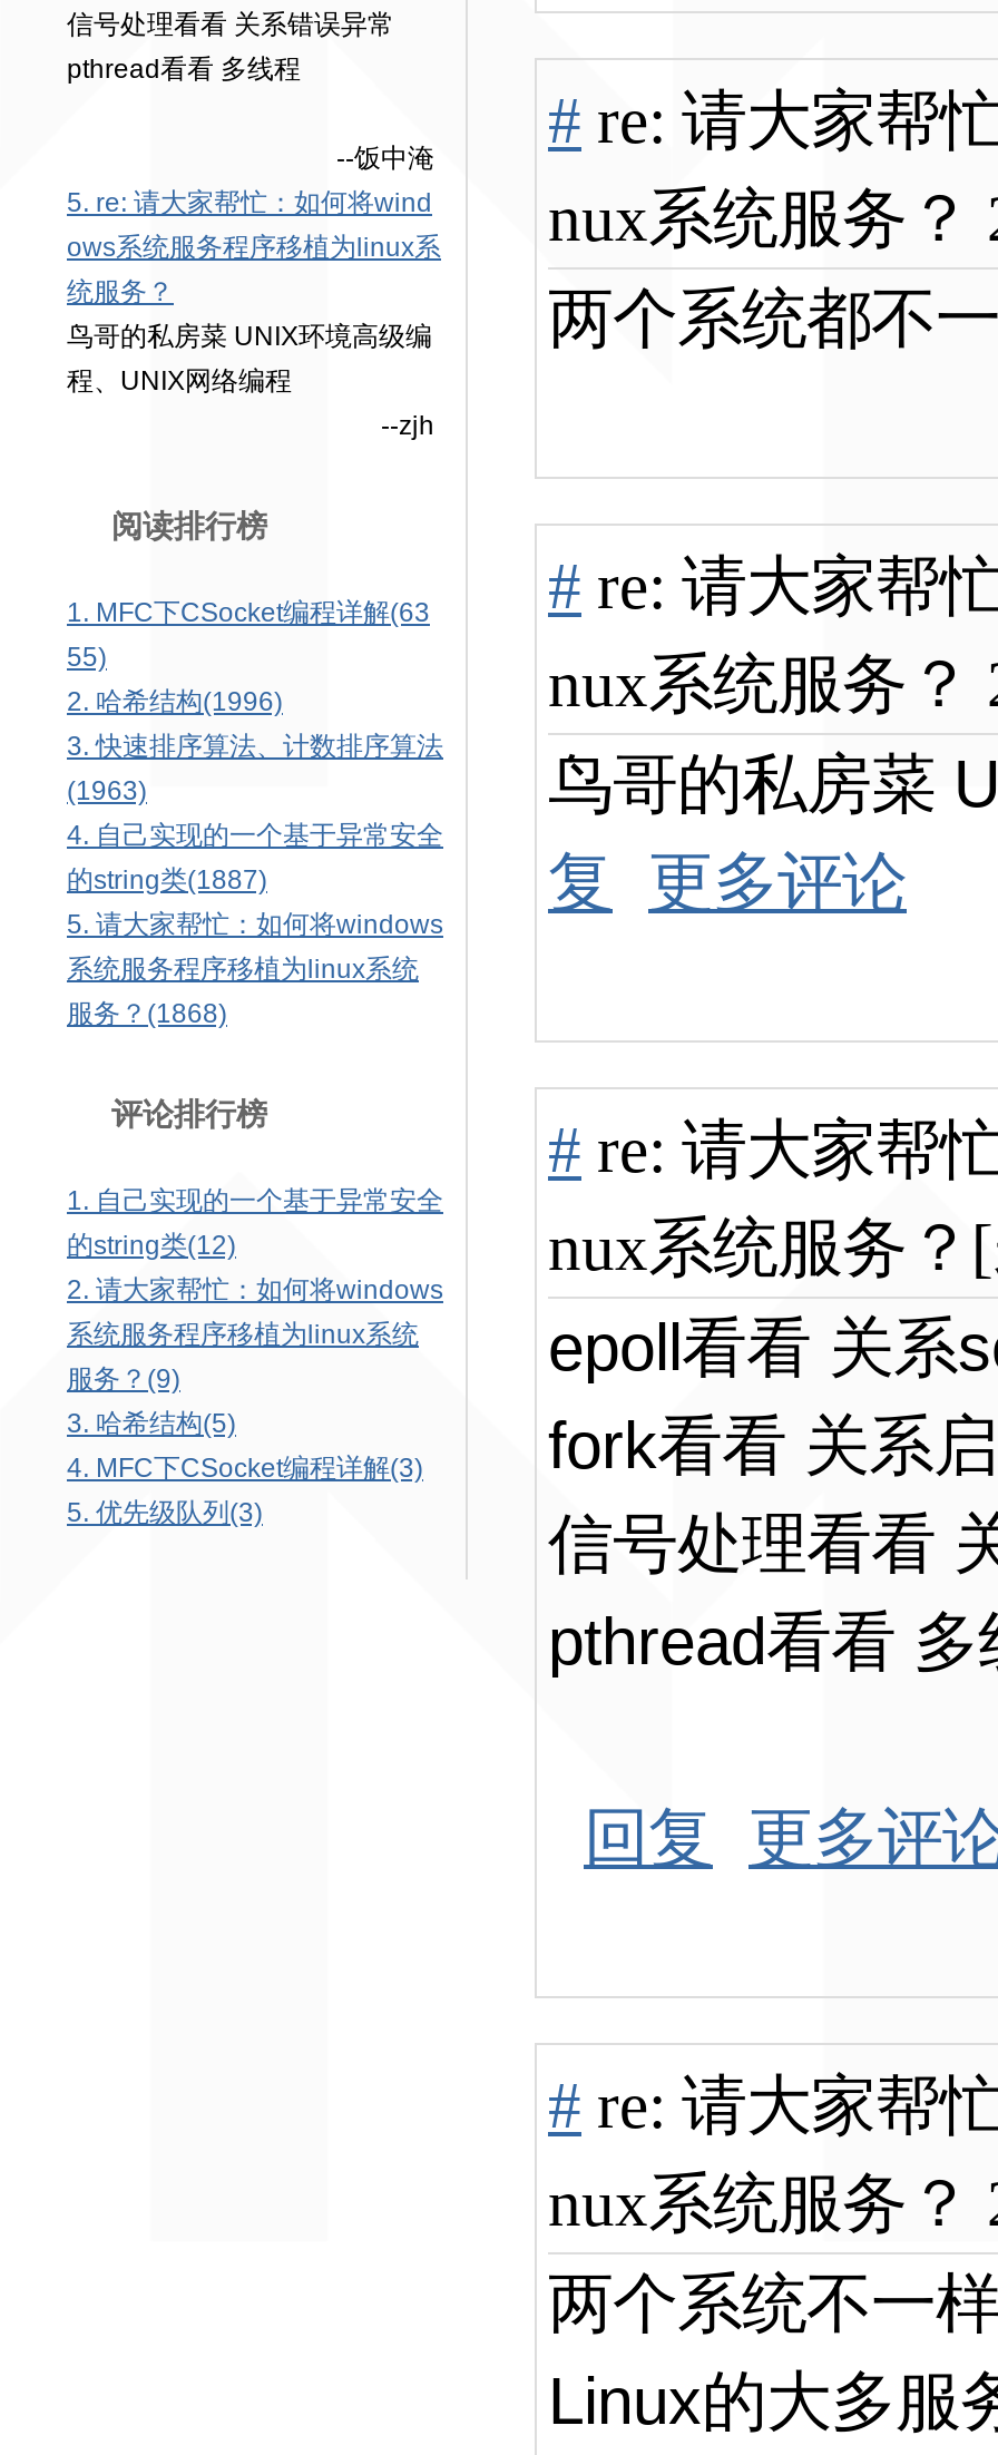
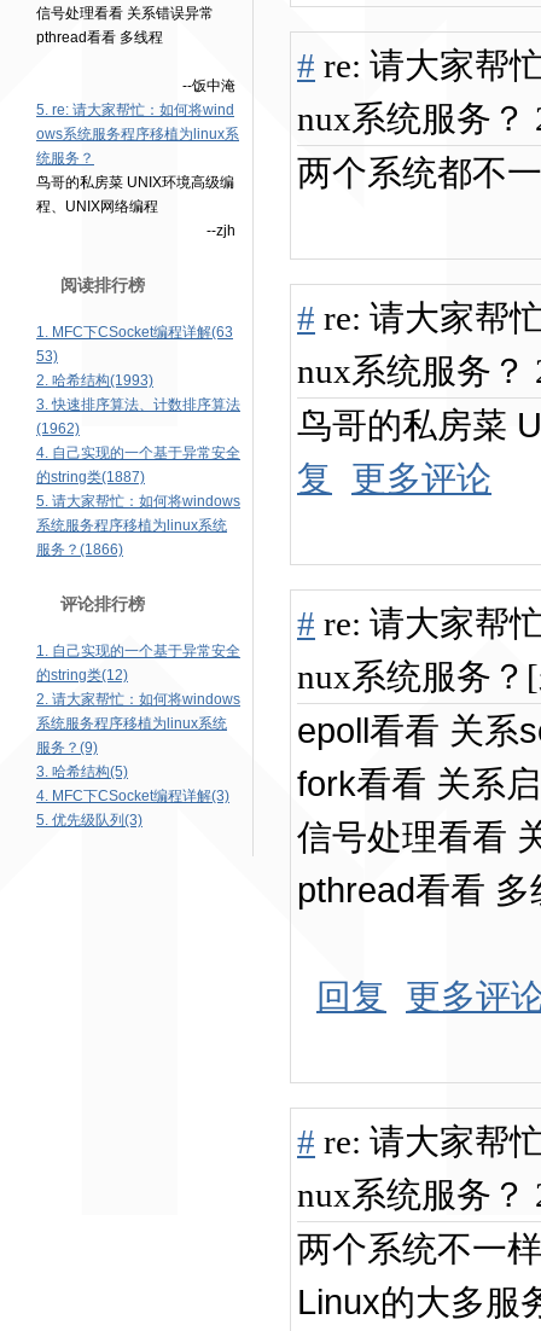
[67,642,107,673] 55) -> [36,348,58,365] 53)
[67,686,283,717] 2. 哈希结构(1996) -> [36,372,153,389] 2. 哈希结构(1993)
[67,775,147,806] (1963) -> [36,420,80,437] (1962)
[67,998,227,1029] 服务？(1868) -> [36,541,123,558] 服务？(1866)

